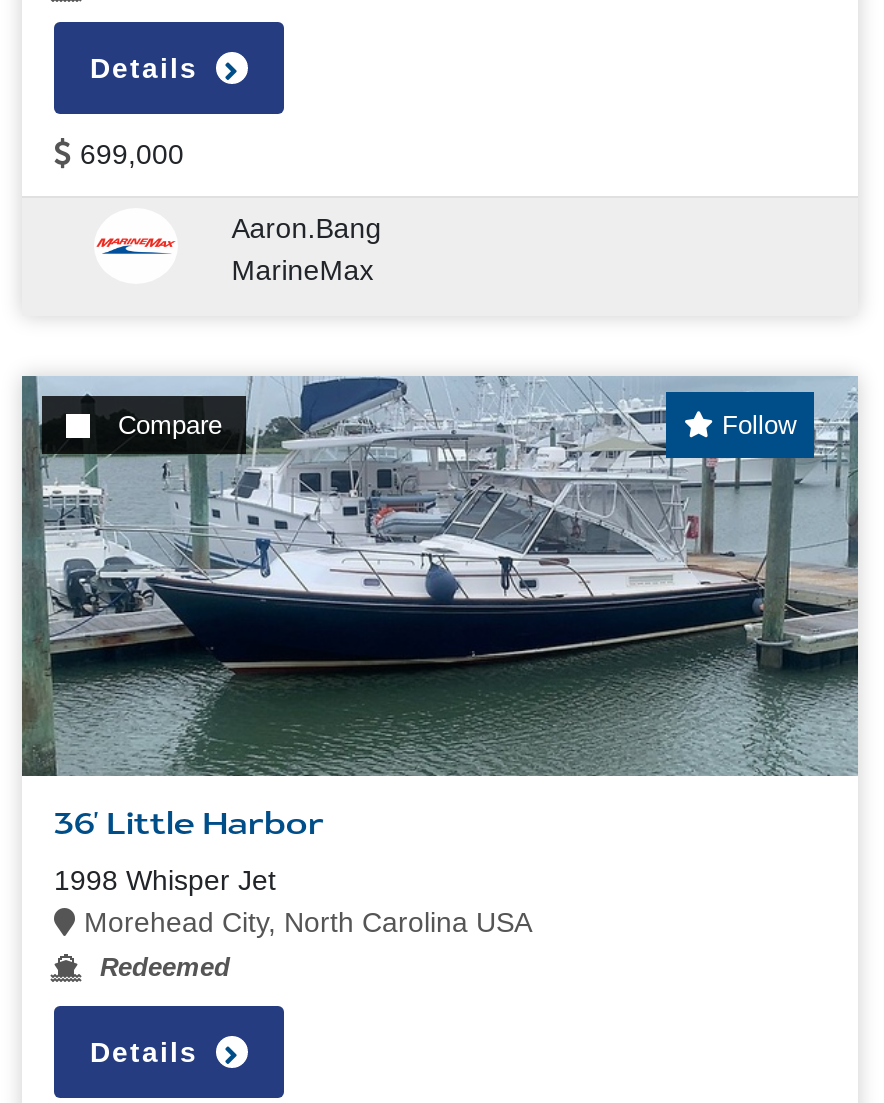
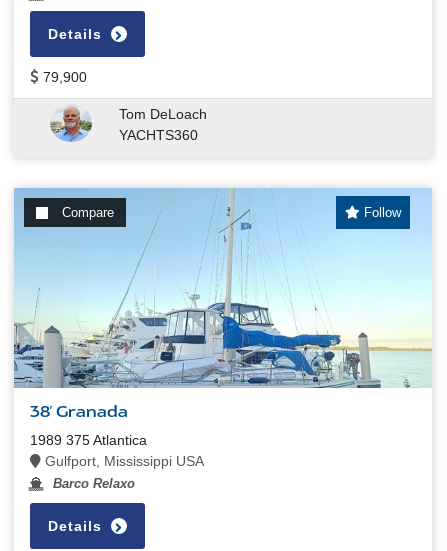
[72,138,184,170] 699,000 -> [39,69,87,85] 79,900
[94,210,382,286] [image] | Aaron.Bang | MarineMax -> [50,105,207,143] [image] | Tom DeLoach | YACHTS360
[20,376,860,844] [image] | 36' Little Harbor -> [13,188,432,422] [image] | 38' Granada
[54,864,532,982] 1998 Whisper Jet | Morehead City, North Carolina USA | Redeemed -> [30,432,204,491] 1989 375 Atlantica | Gulfport, Mississippi USA | Barco Relaxo

